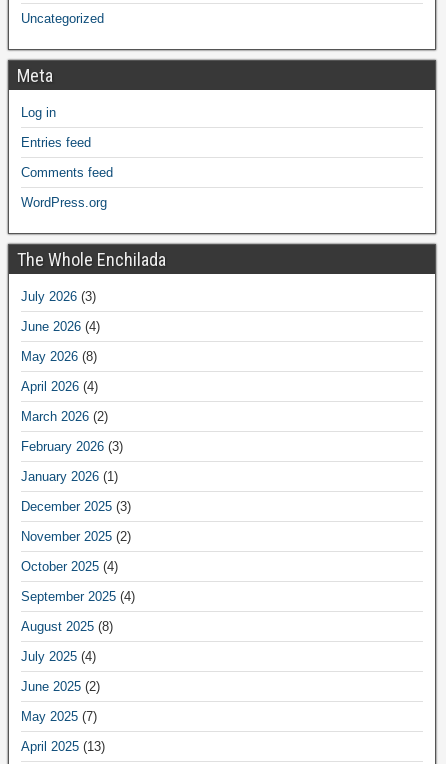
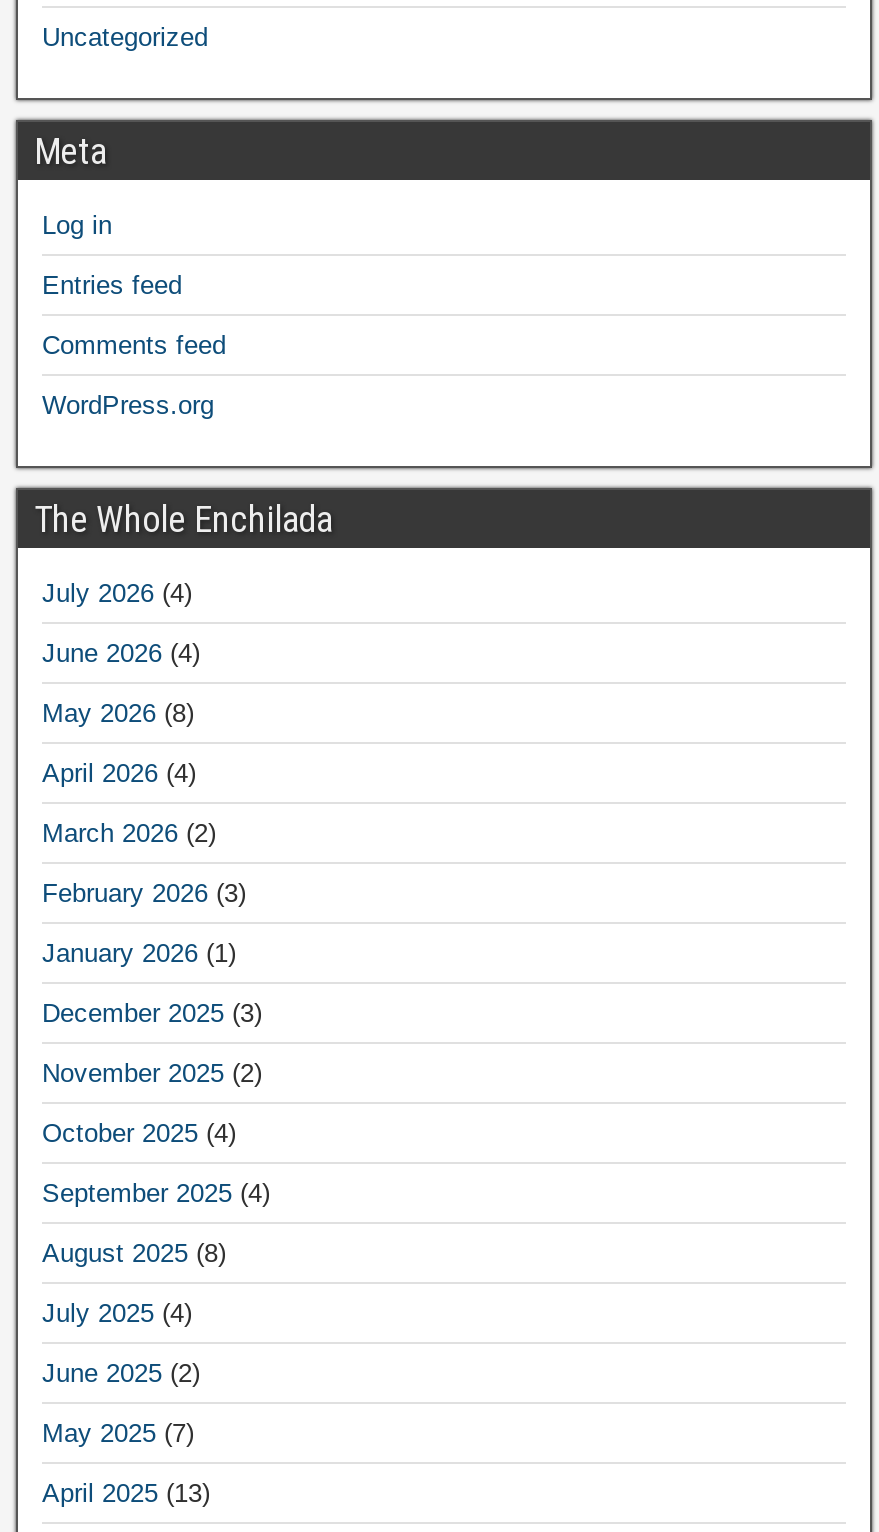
[21,289,96,304] July 2026 (3) -> [42,578,192,608] July 2026 (4)

